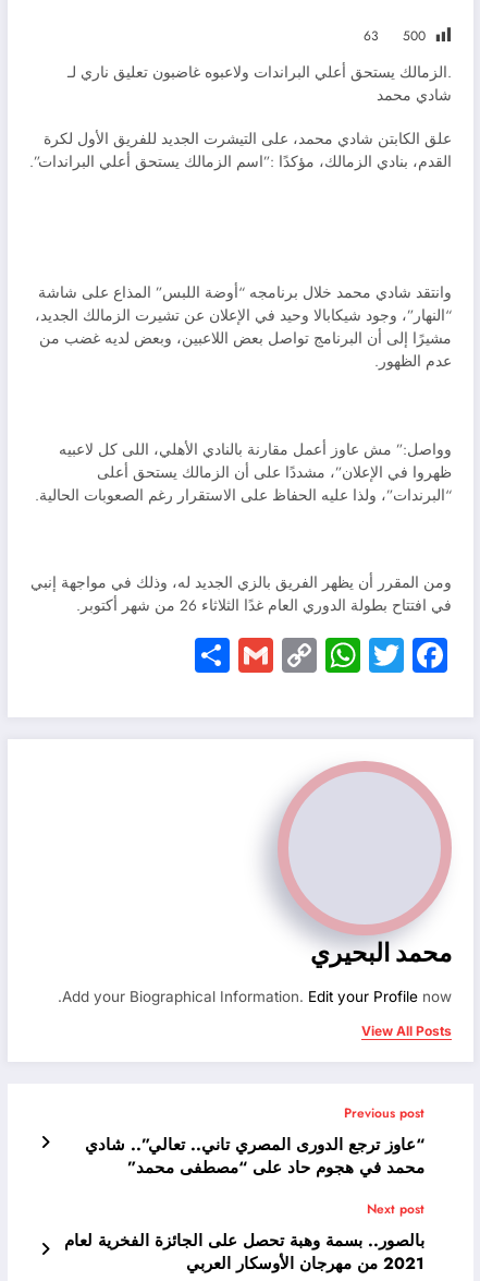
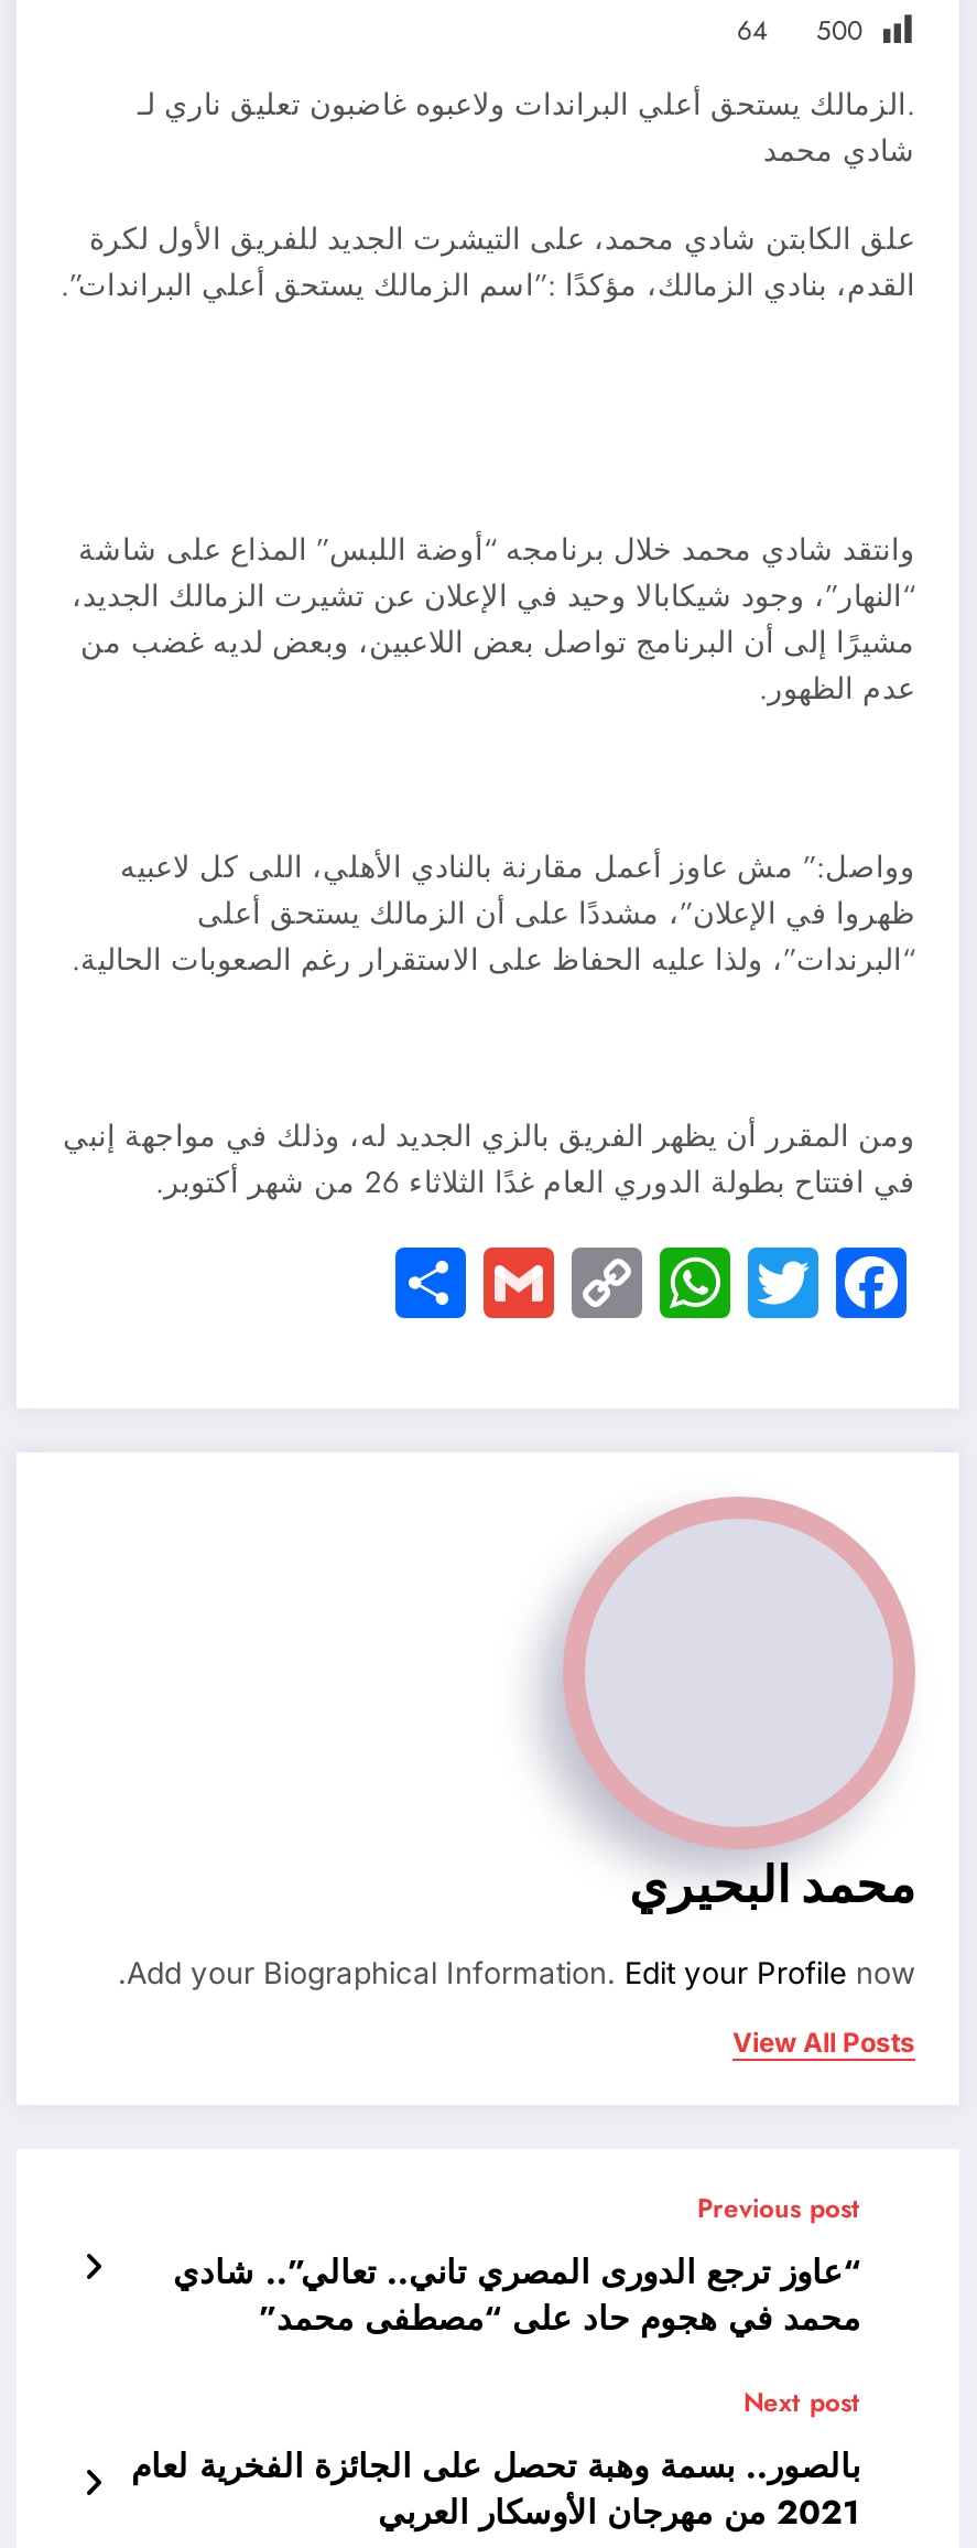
[364,26,426,45] 63 500 -> [737,10,862,50] 64 500

